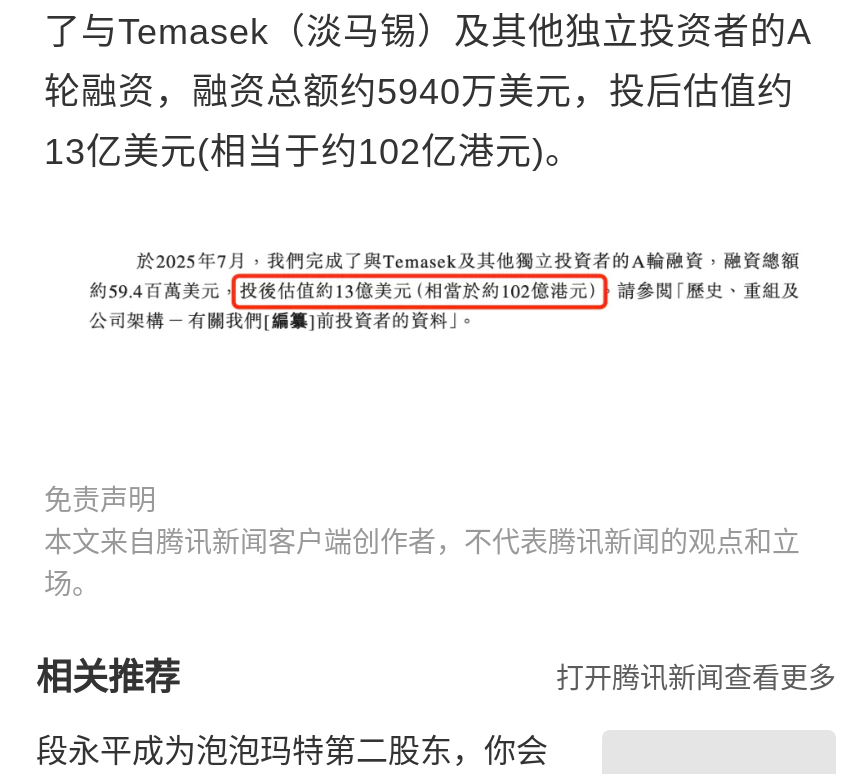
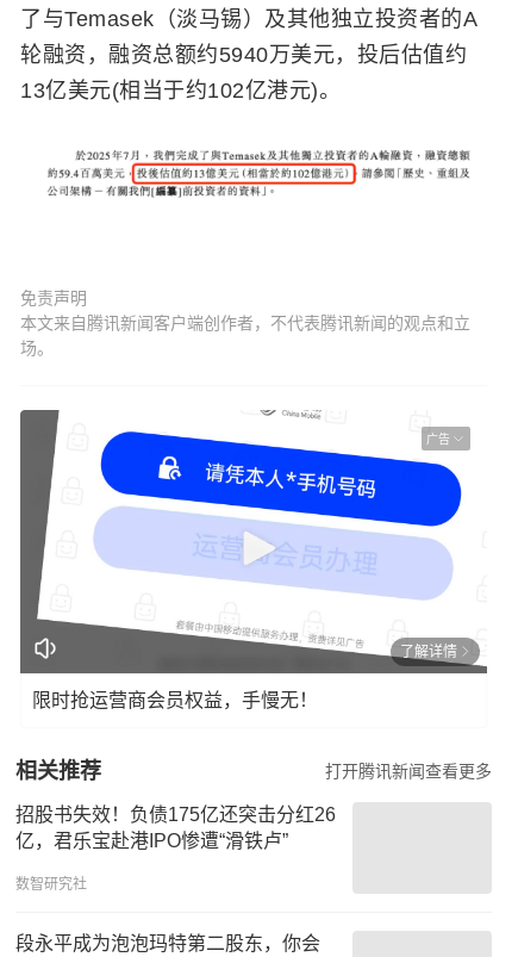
none -> [19,410,487,675] [image] | 广告
none -> [32,643,457,710] 了解详情 | 限时抢运营商会员权益，手慢无！
none -> [15,804,336,893] 招股书失效！负债175亿还突击分红26 | 亿，君乐宝赴港IPO惨遭“滑铁卢” | 数智研究社

